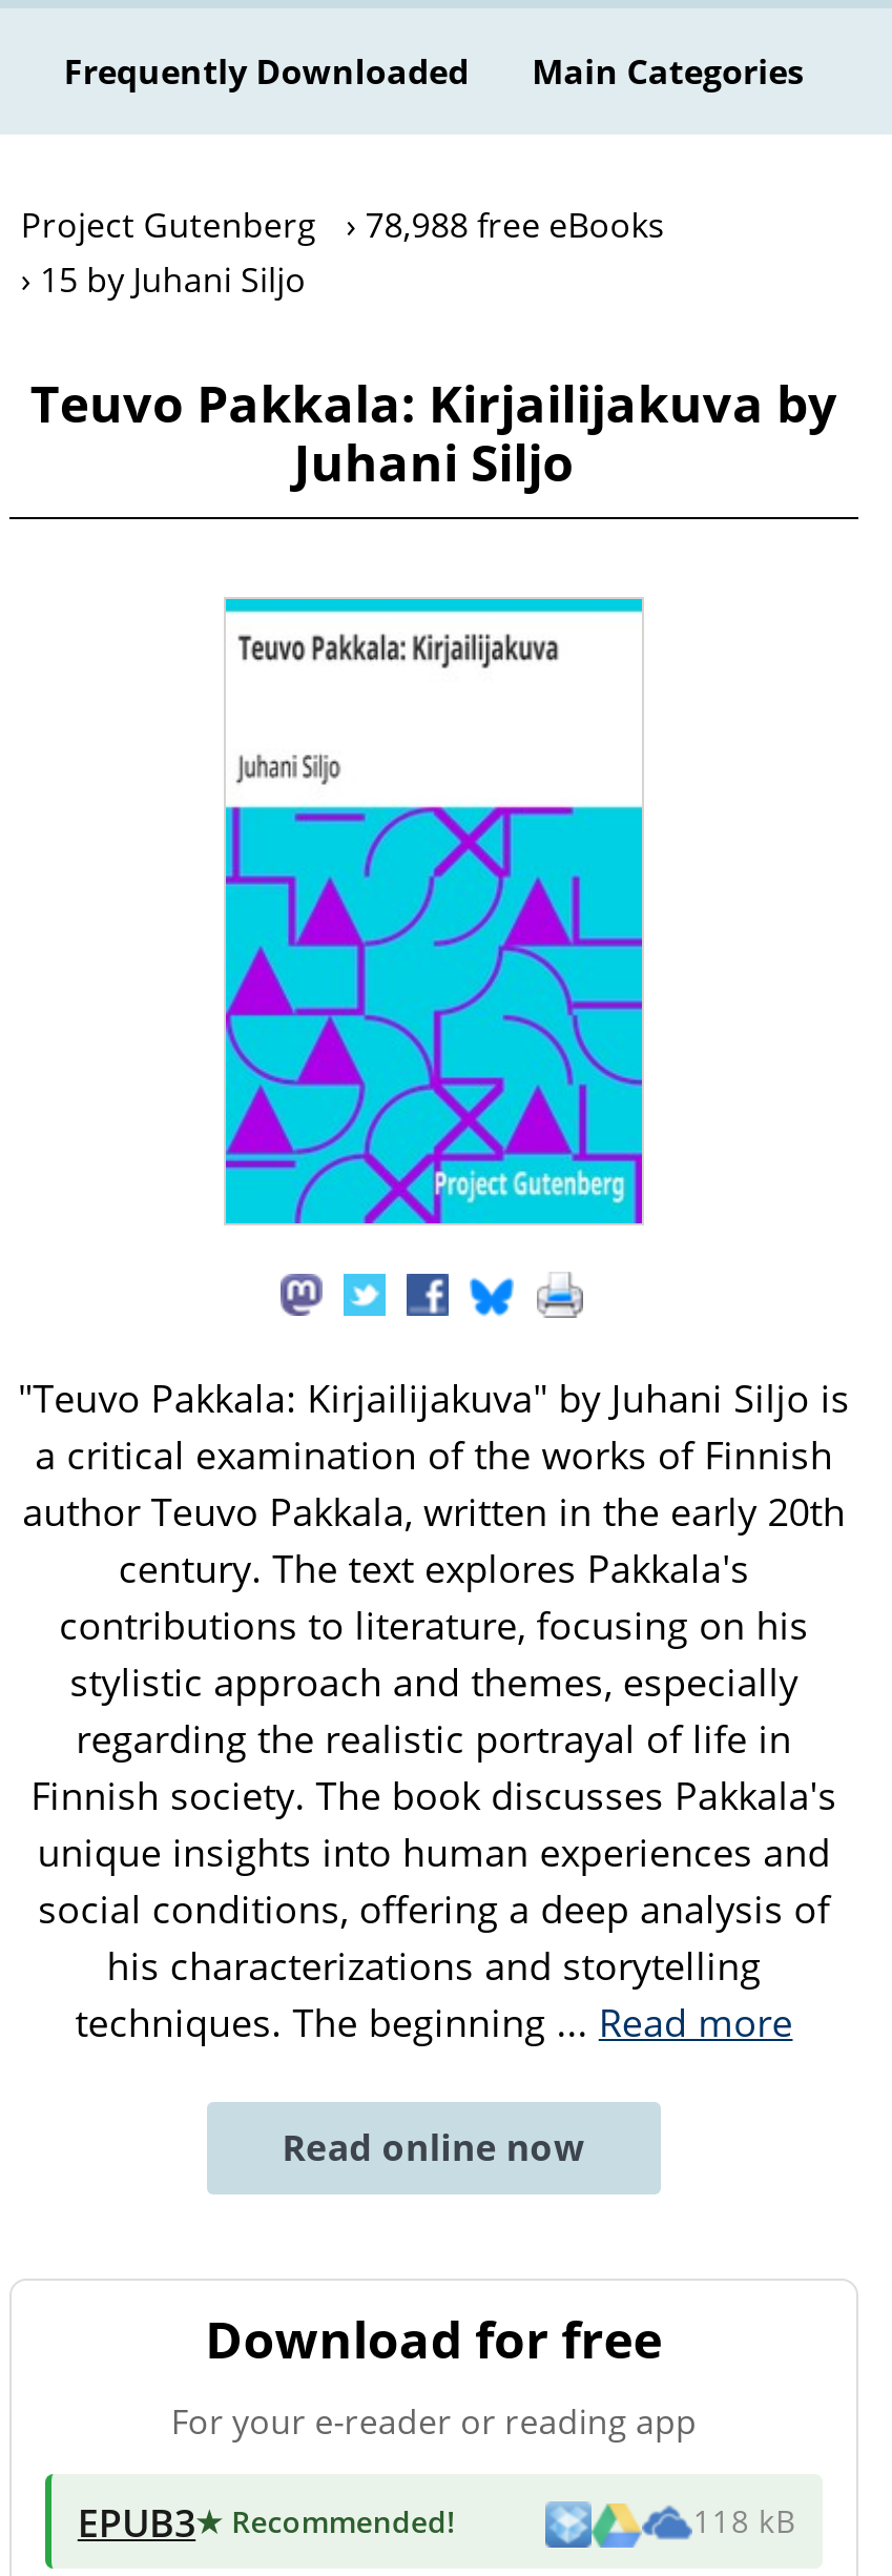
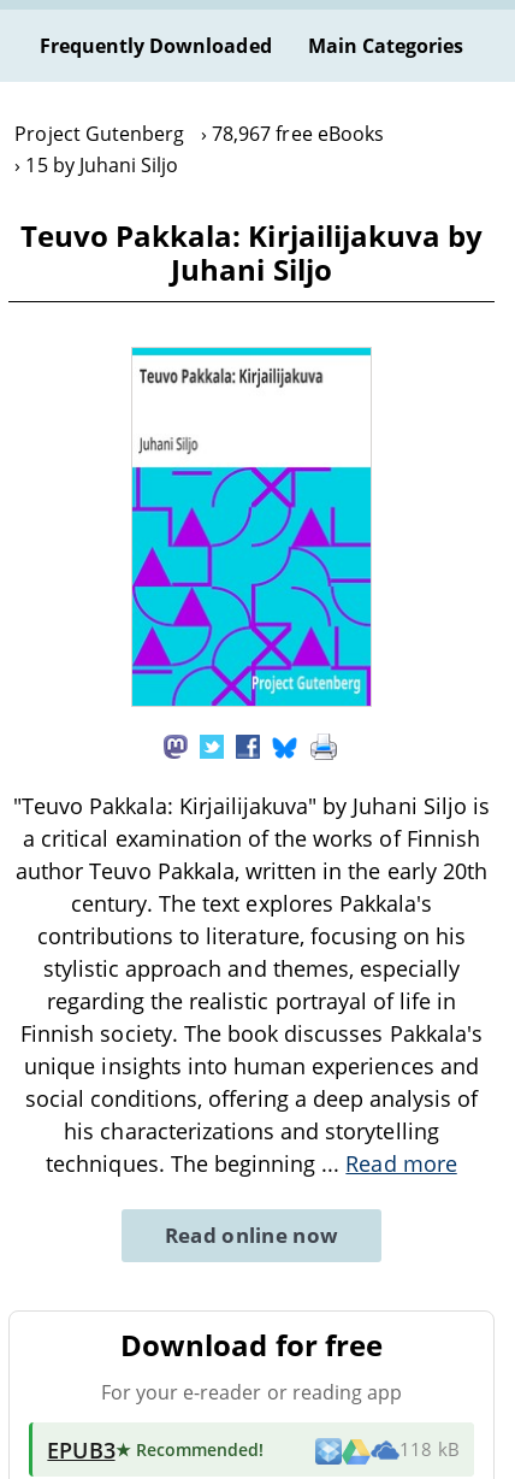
[21,202,665,248] Project Gutenberg 78,988 free eBooks -> [15,120,384,147] Project Gutenberg 78,967 free eBooks

